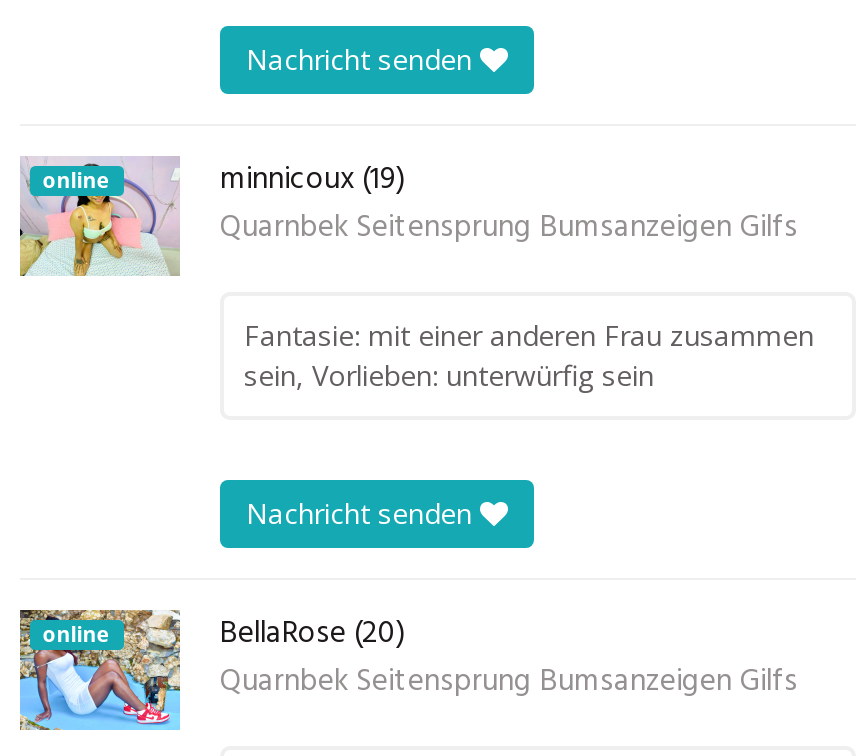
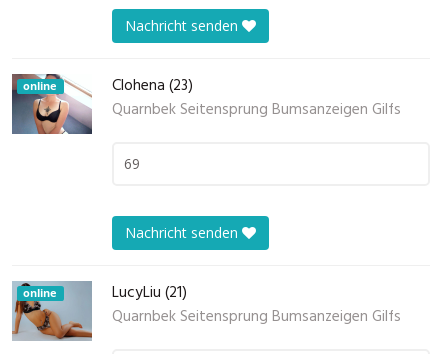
[18,156,406,276] [image] | minnicoux (19) -> [11,73,193,135] [image] | Clohena (23)
[244,316,814,394] Fantasie: mit einer anderen Frau zusammen | sein, Vorlieben: unterwürfig sein -> [124,154,140,173] 69
[18,608,406,730] [image] | BellaRose (20) -> [11,281,187,341] [image] | LucyLiu (21)

